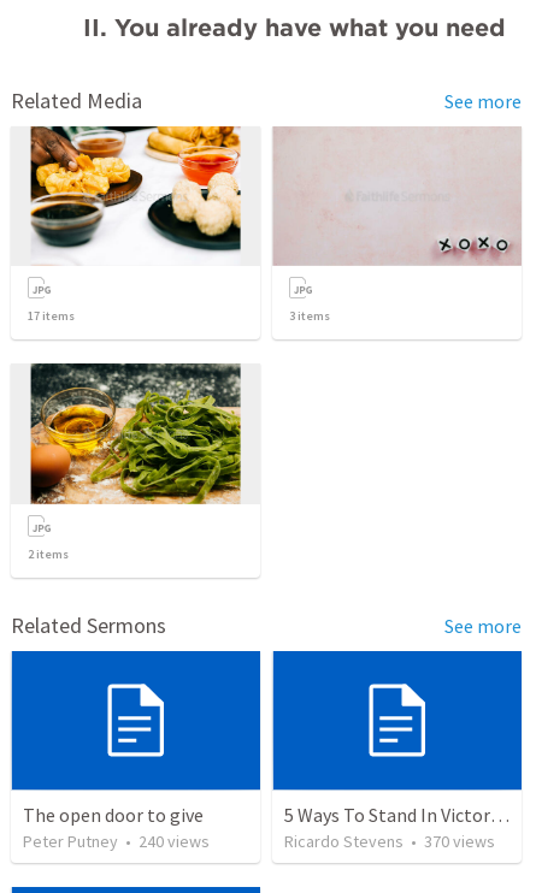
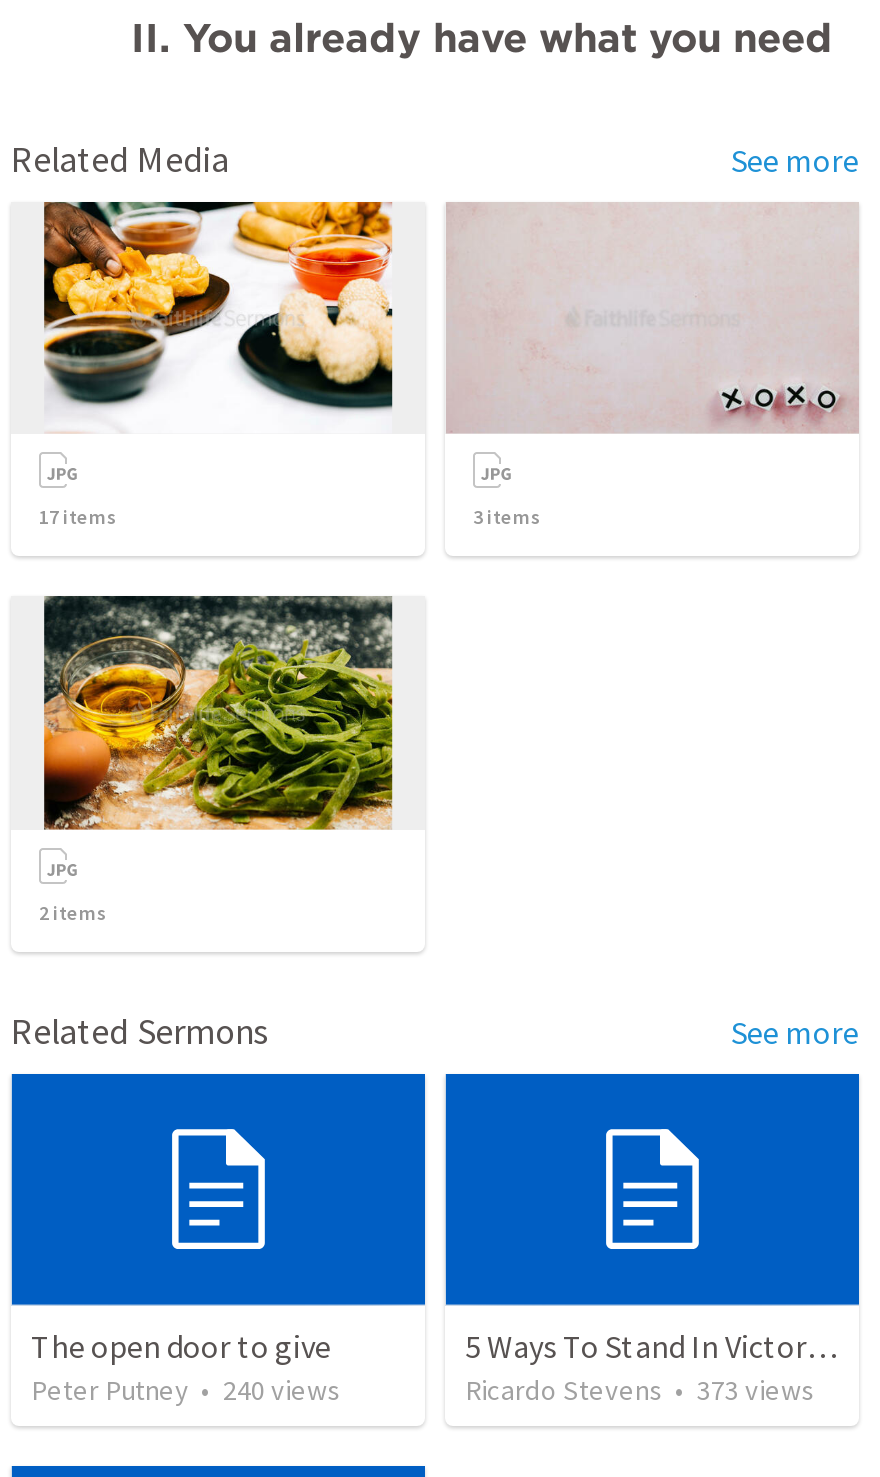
[284,830,495,852] Ricardo Stevens • 370 views -> [465,1372,815,1408] Ricardo Stevens • 373 views

